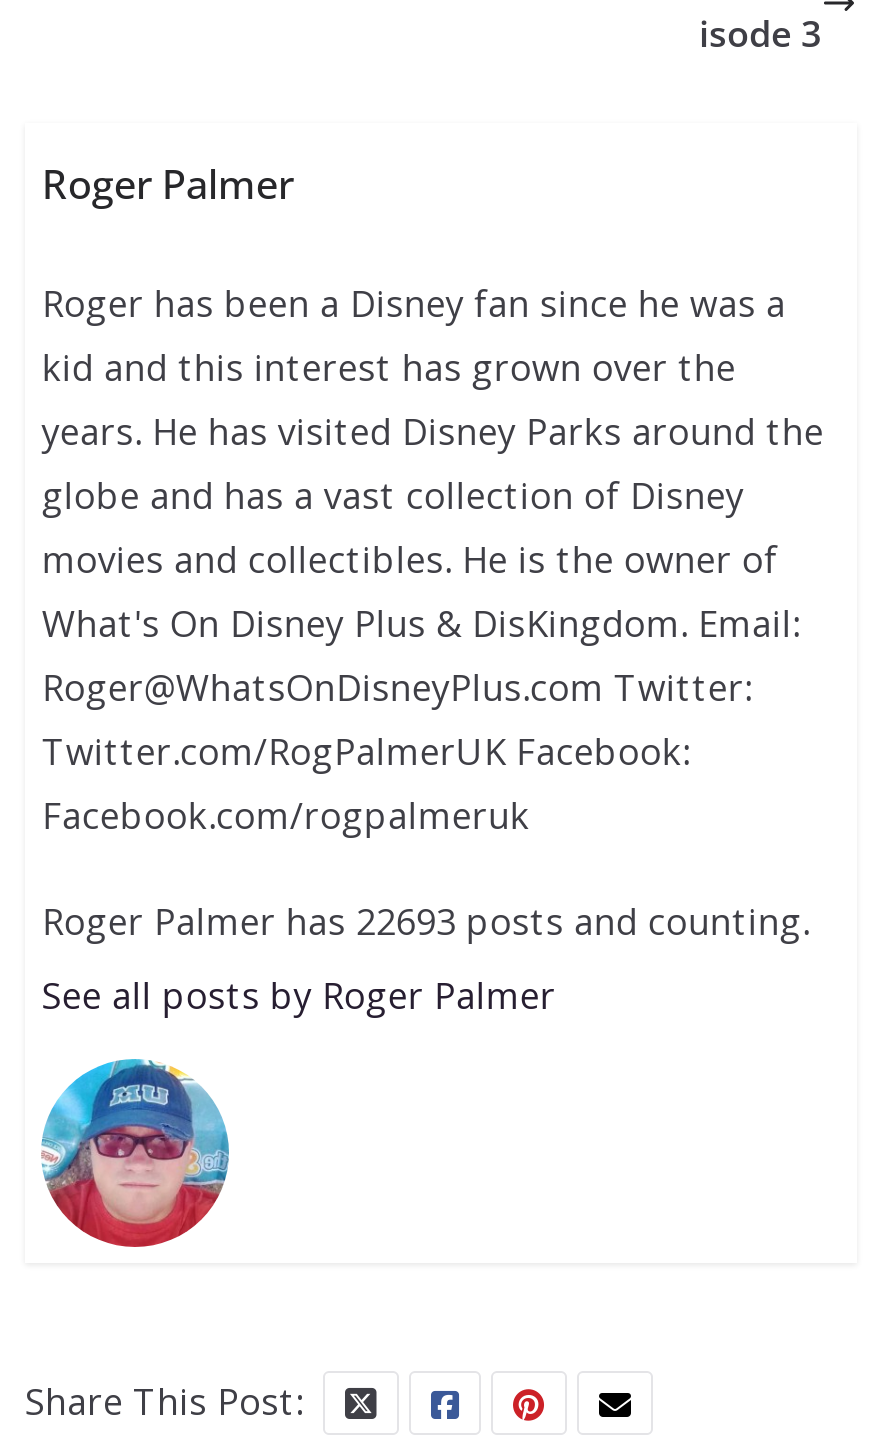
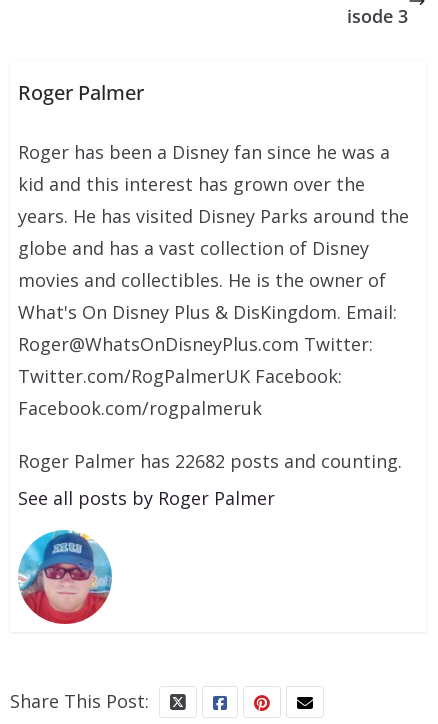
[42,897,810,945] Roger Palmer has 22693 posts and counting. -> [18,449,402,473] Roger Palmer has 22682 posts and counting.

